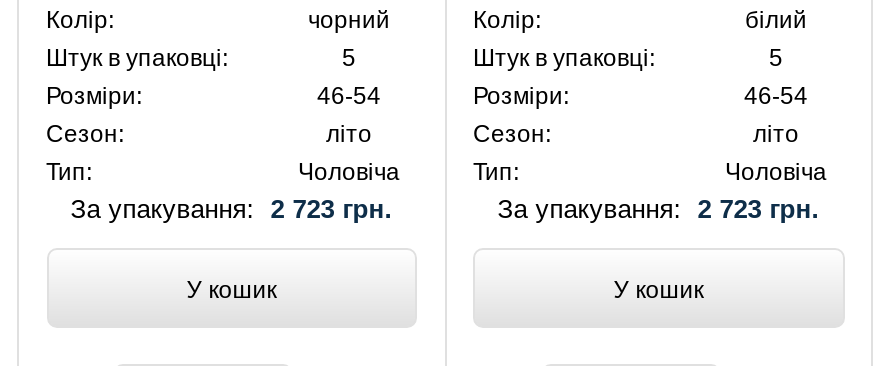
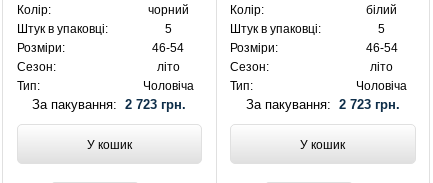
[71,194,393,224] За упакування: 2 723 грн. -> [32,97,186,112] За пакування: 2 723 грн.
[498,194,820,224] За упакування: 2 723 грн. -> [246,97,400,112] За пакування: 2 723 грн.

